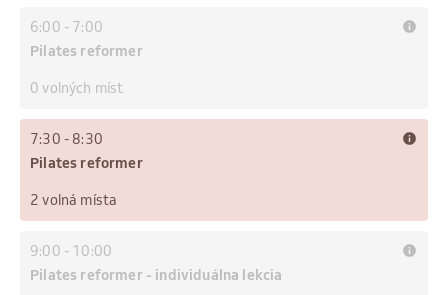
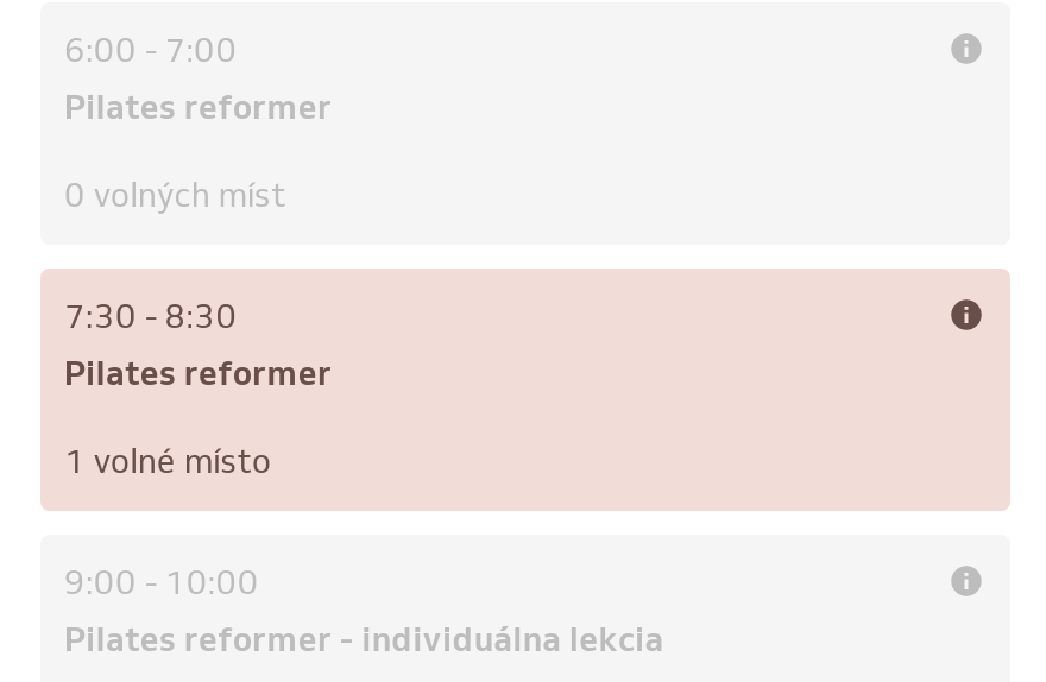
[30,191,117,209] 2 volná místa -> [64,439,271,482] 1 volné místo

